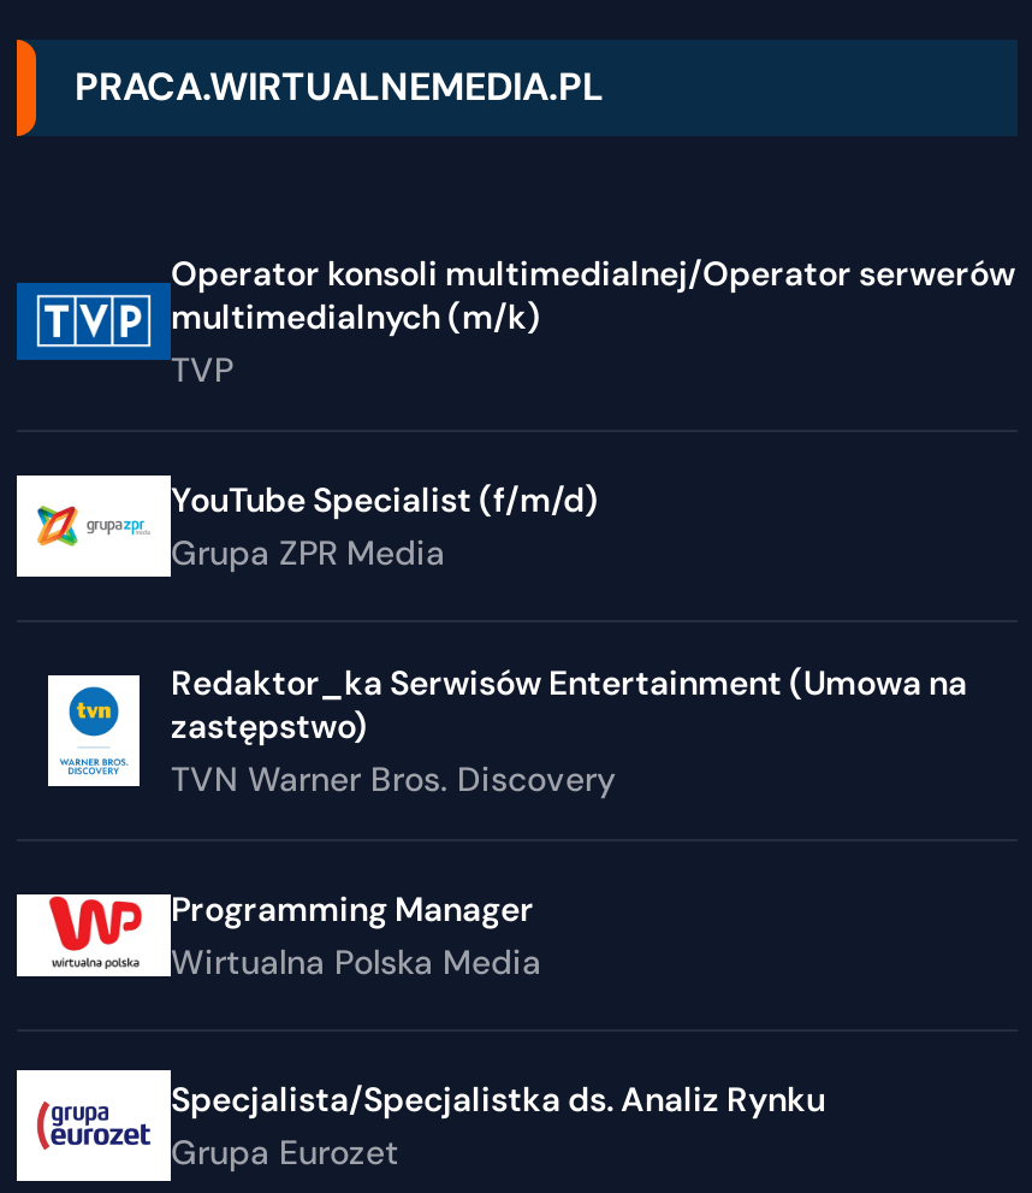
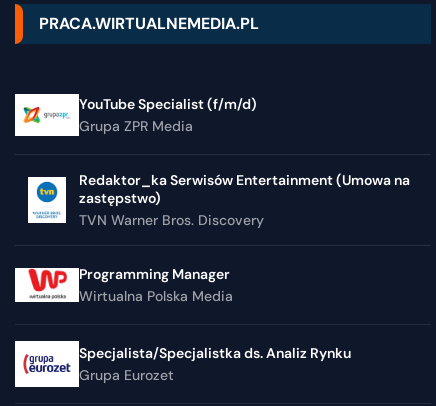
[17,252,1015,391] [image] | Operator konsoli multimedialnej/Operator serwerów | multimedialnych (m/k) | TVP -> none

